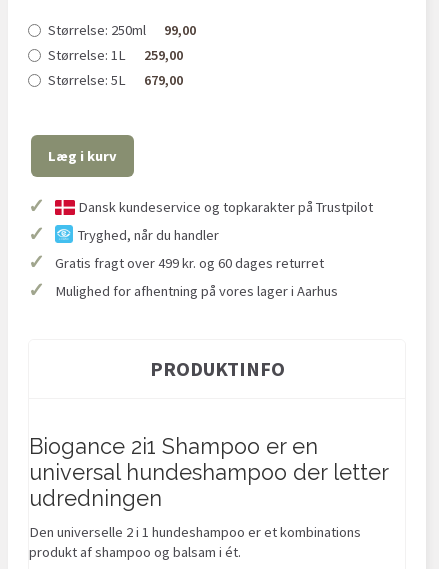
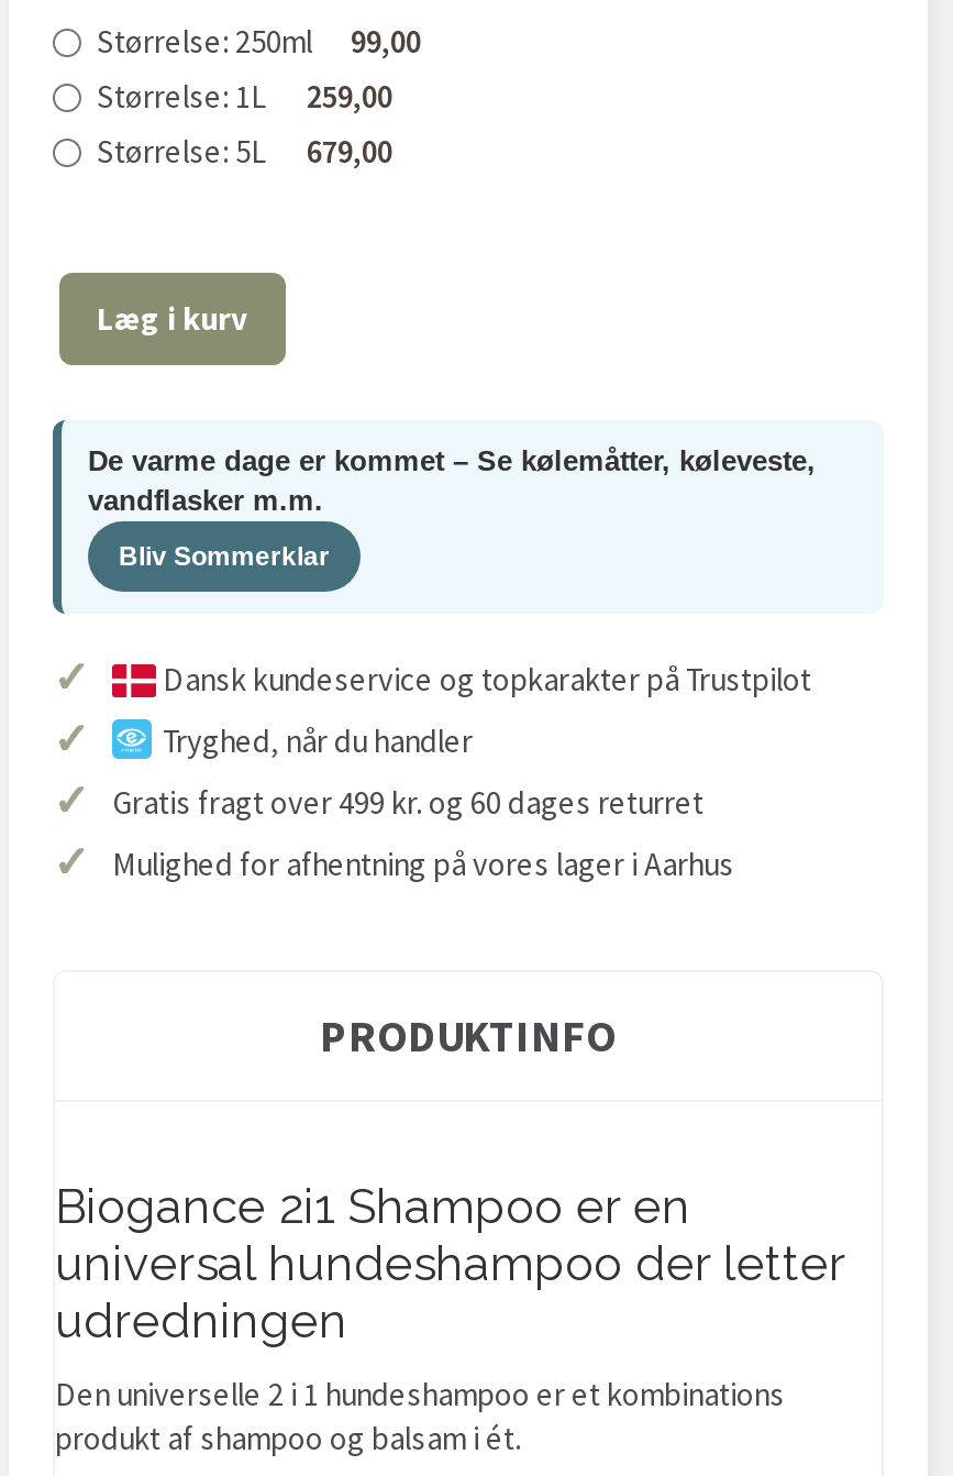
none -> [51,420,816,614] [image] | De varme dage er kommet – Se kølemåtter, køleveste, | vandflasker m.m. | Bliv Sommerklar

